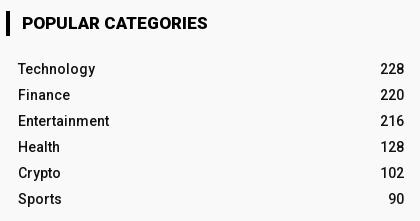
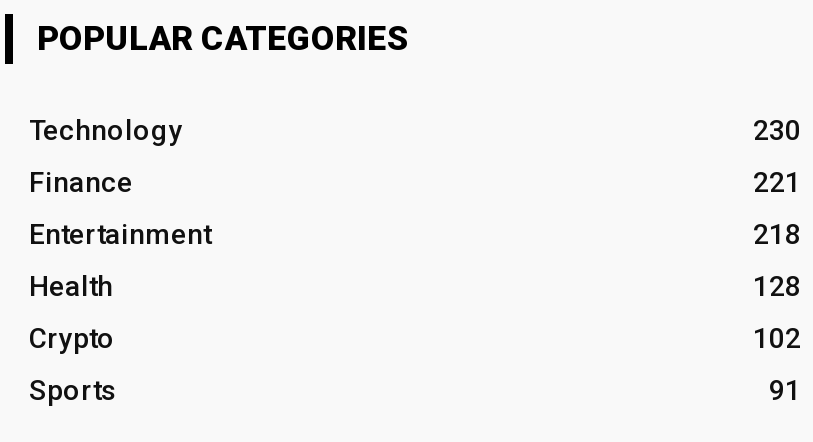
[380,61,404,77] 228 -> [753,115,801,147] 230
[380,87,404,103] 220 -> [753,167,801,199] 221
[380,113,404,129] 216 -> [753,219,801,251] 218
[388,191,404,207] 90 -> [769,375,801,407] 91

